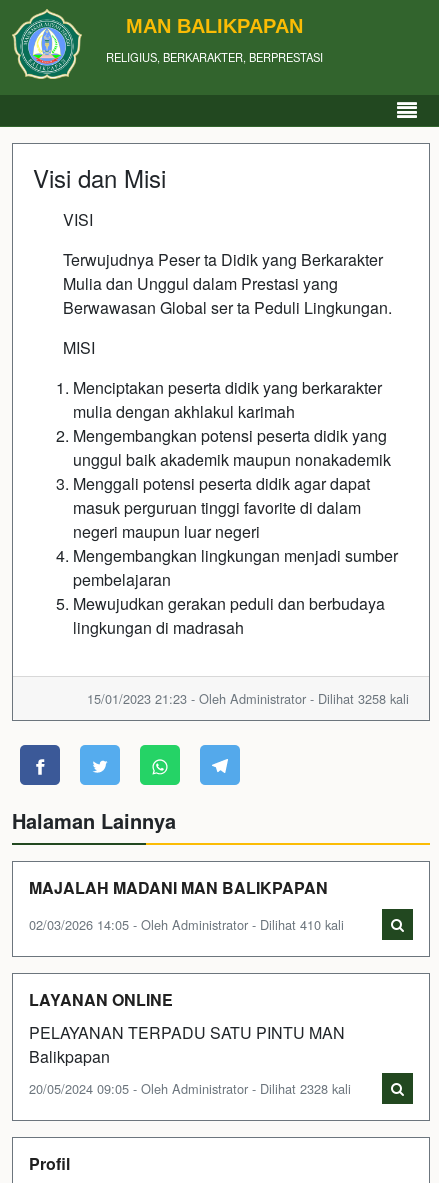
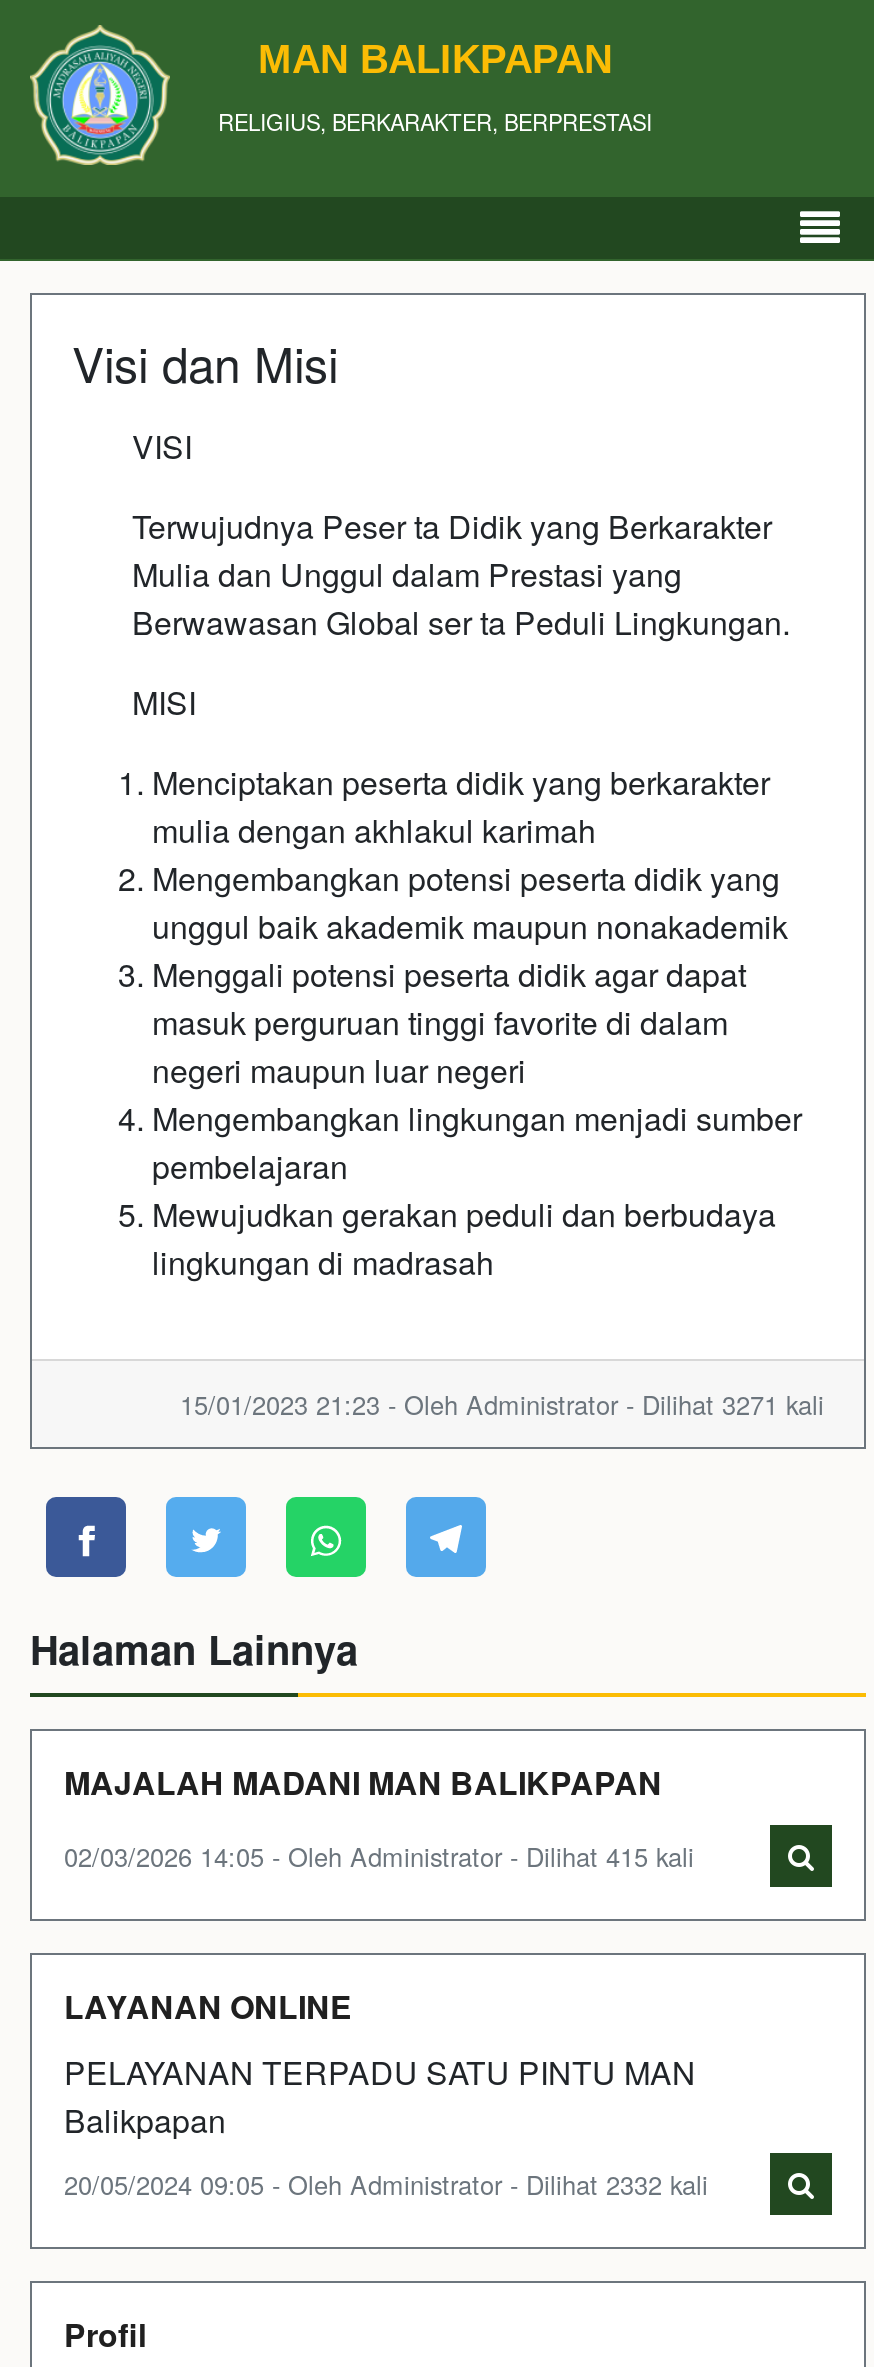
[87,689,409,708] 15/01/2023 21:23 - Oleh Administrator - Dilihat 3258 kali -> [180,1385,824,1423] 15/01/2023 21:23 - Oleh Administrator - Dilihat 3271 kali
[29,915,344,934] 02/03/2026 14:05 - Oleh Administrator - Dilihat 410 kali -> [64,1837,694,1875] 02/03/2026 14:05 - Oleh Administrator - Dilihat 415 kali
[29,1079,351,1098] 20/05/2024 09:05 - Oleh Administrator - Dilihat 2328 kali -> [64,2165,708,2203] 20/05/2024 09:05 - Oleh Administrator - Dilihat 2332 kali

